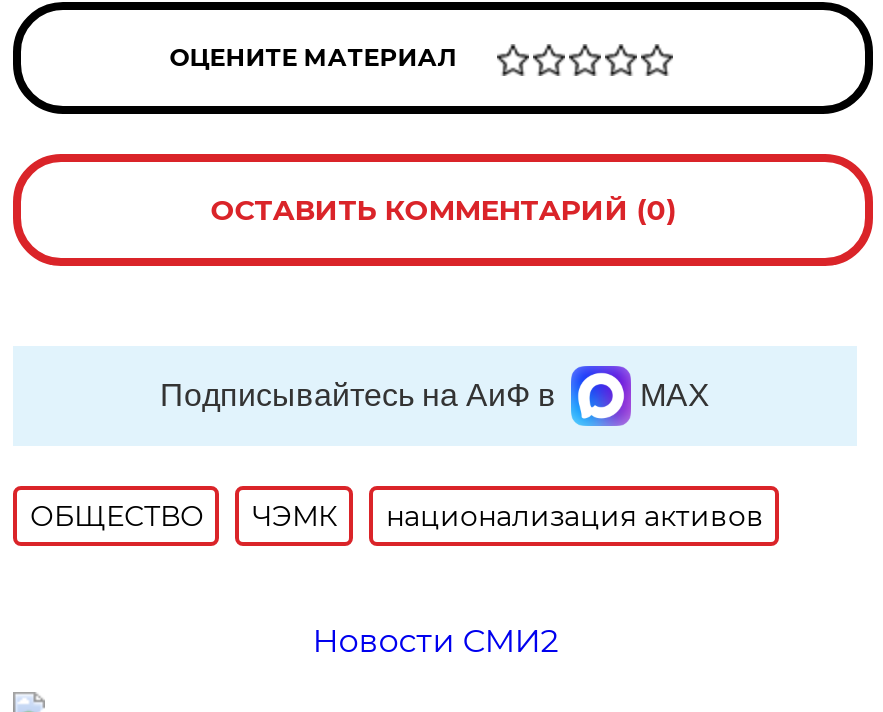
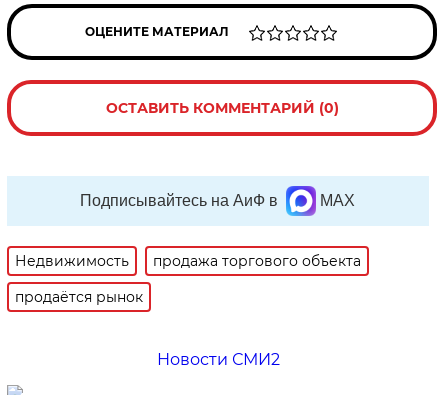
[30,498,764,534] ОБЩЕСТВО | ЧЭМК | национализация активов -> [15,252,361,306] Недвижимость | продажа торгового объекта | продаётся рынок

